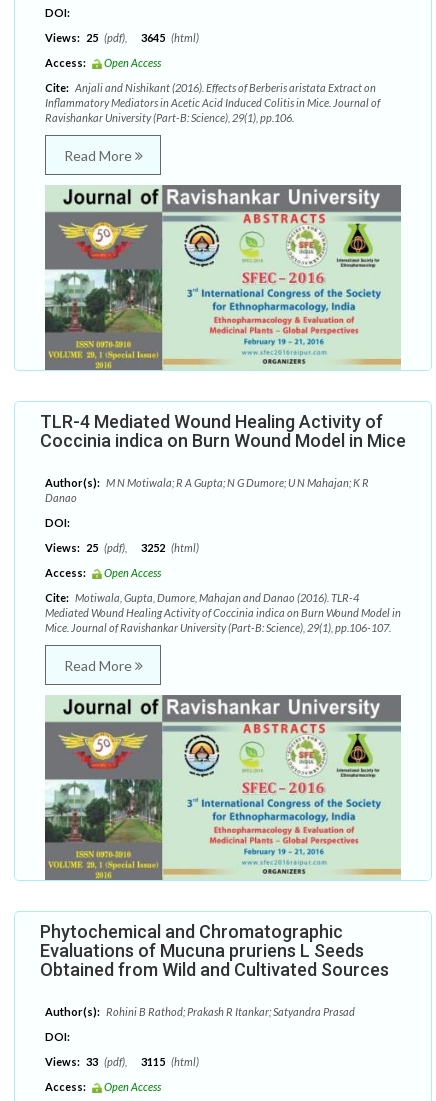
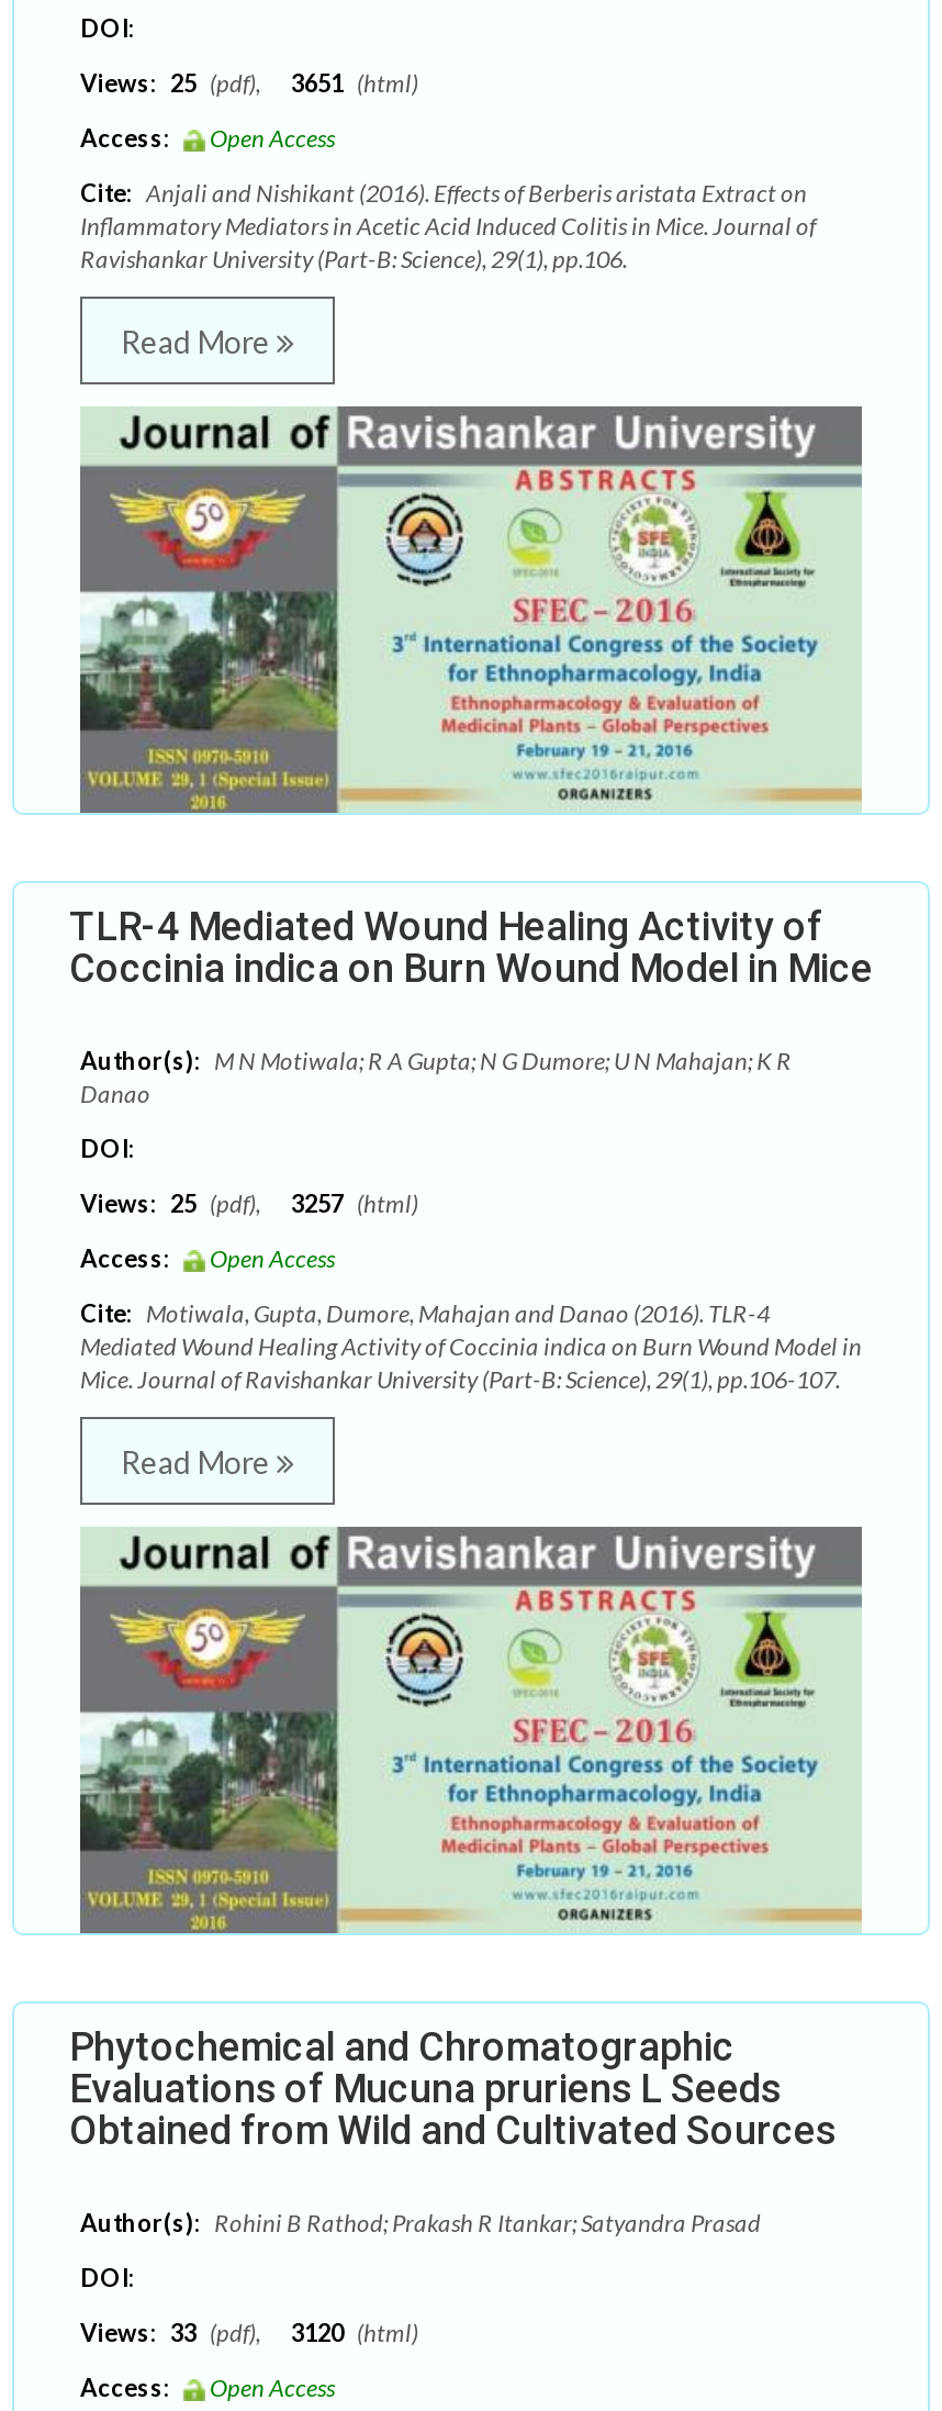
[45,31,199,44] Views: 25 (pdf), 3645 (html) -> [80,68,418,97] Views: 25 (pdf), 3651 (html)
[45,541,199,554] Views: 25 (pdf), 3252 (html) -> [80,1188,418,1217] Views: 25 (pdf), 3257 (html)
[45,1055,199,1068] Views: 33 (pdf), 3115 (html) -> [80,2318,418,2346] Views: 33 (pdf), 3120 (html)

